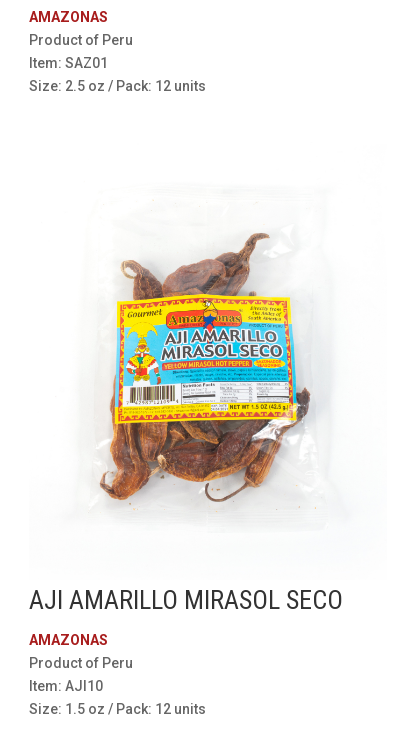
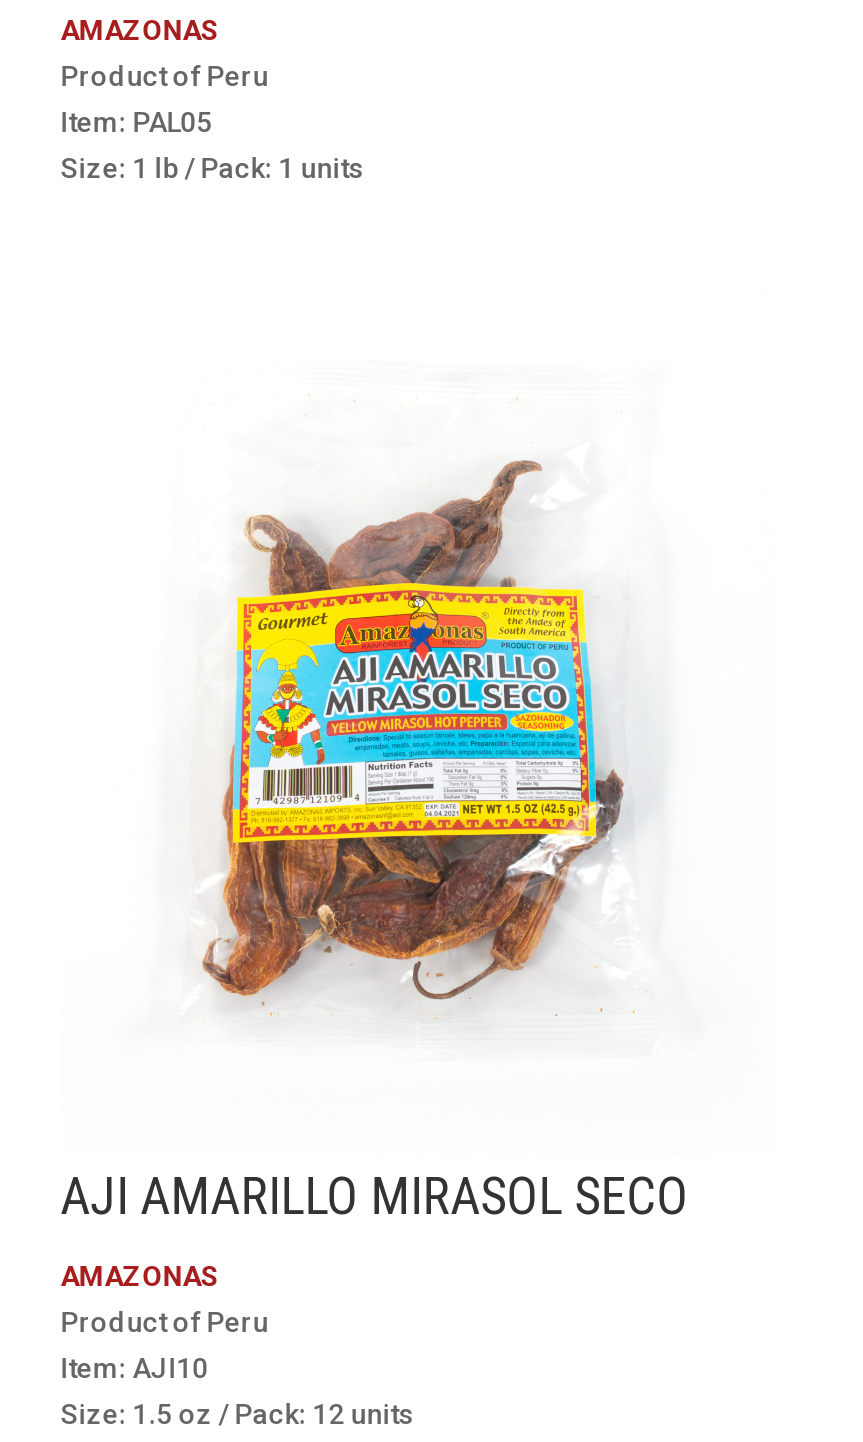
[29,55,108,71] Item: SAZ01 -> [61,106,213,138] Item: PAL05
[29,78,206,94] Size: 2.5 oz / Pack: 12 units -> [61,152,365,184] Size: 1 lb / Pack: 1 units

